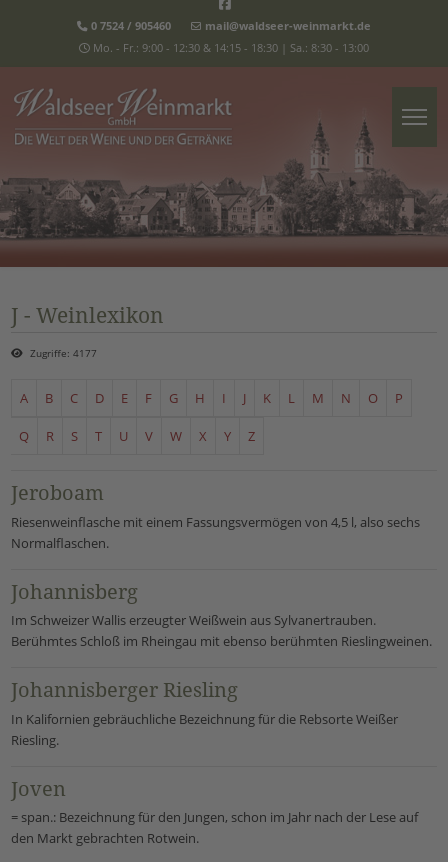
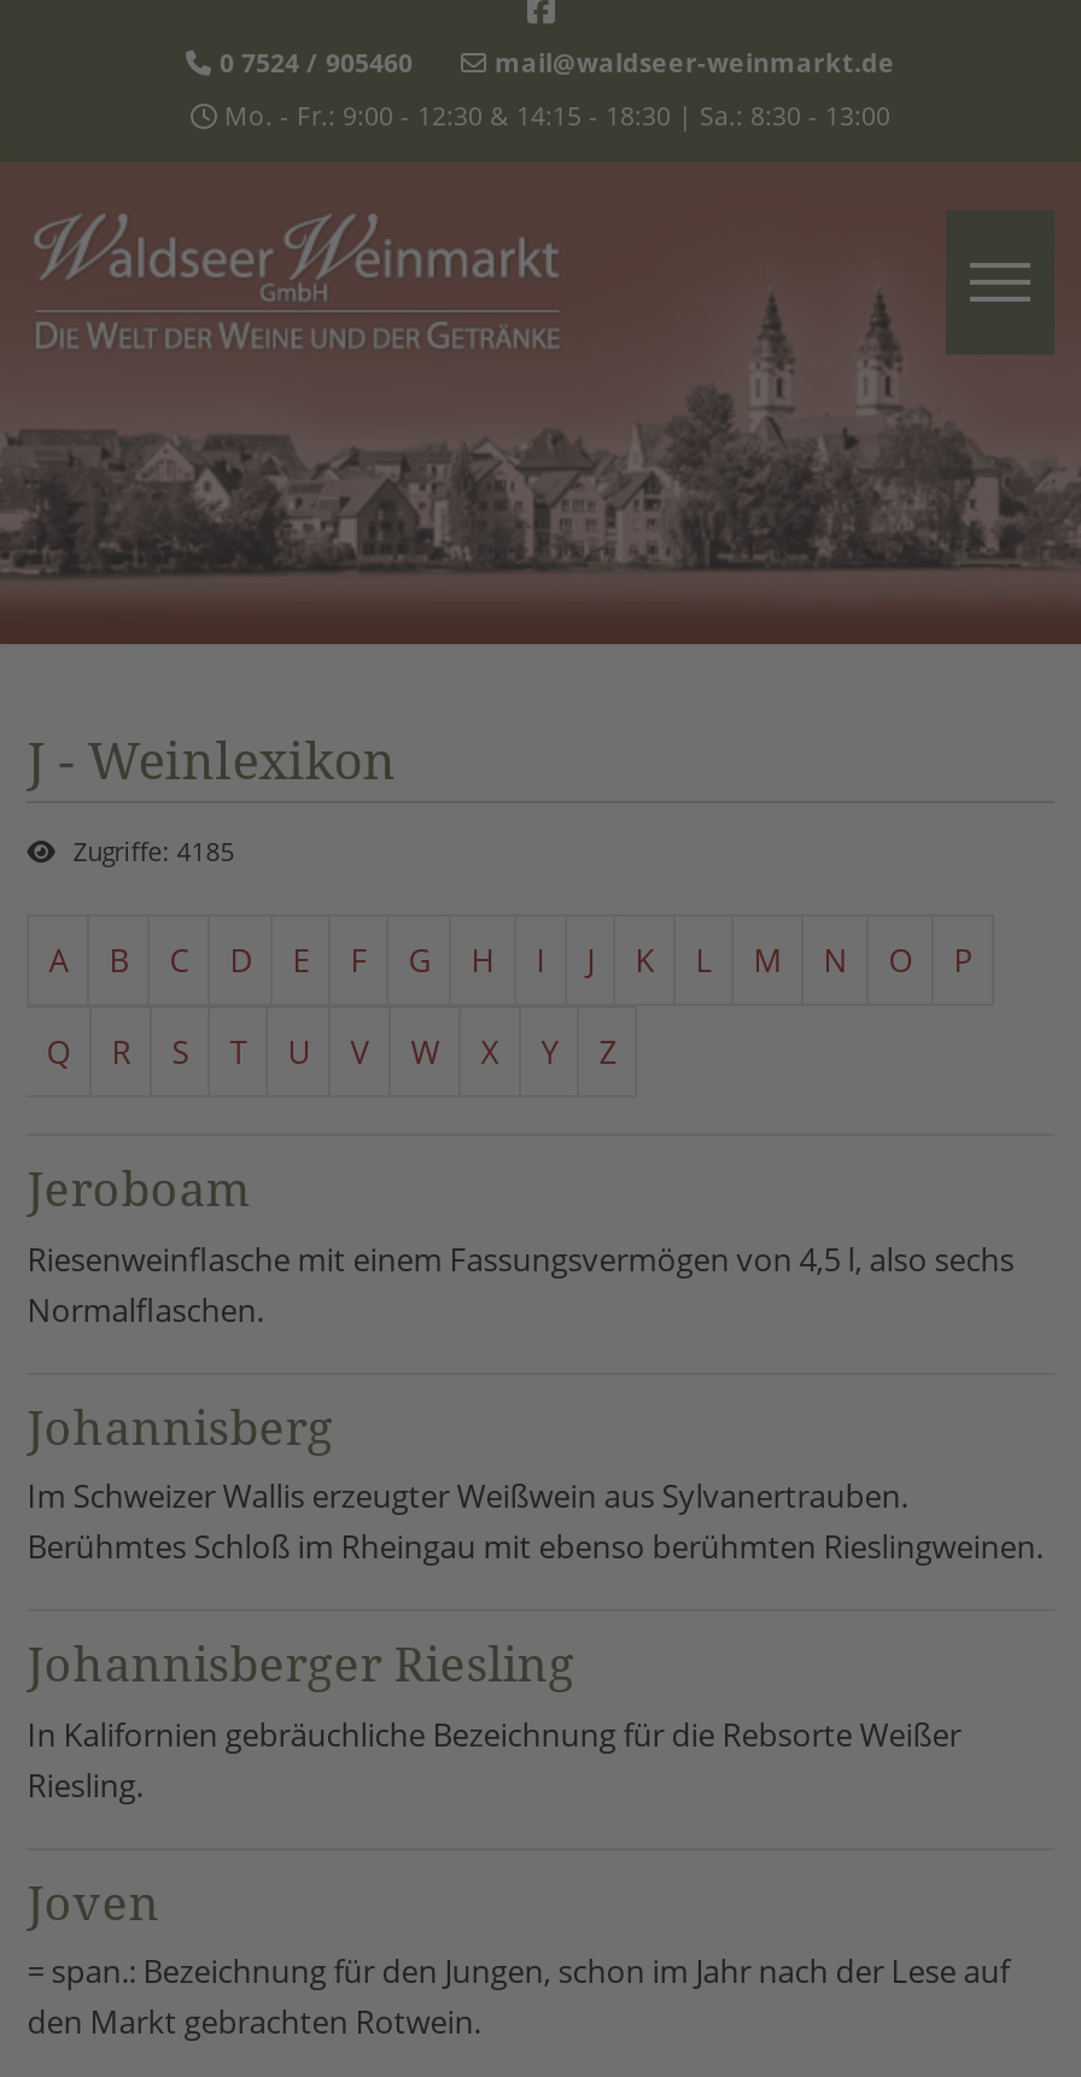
[30,346,97,360] Zugriffe: 4177 -> [73,835,235,869] Zugriffe: 4185

